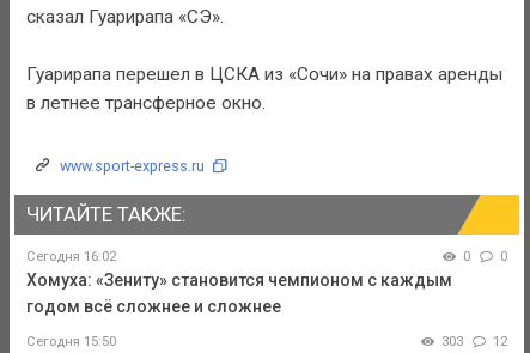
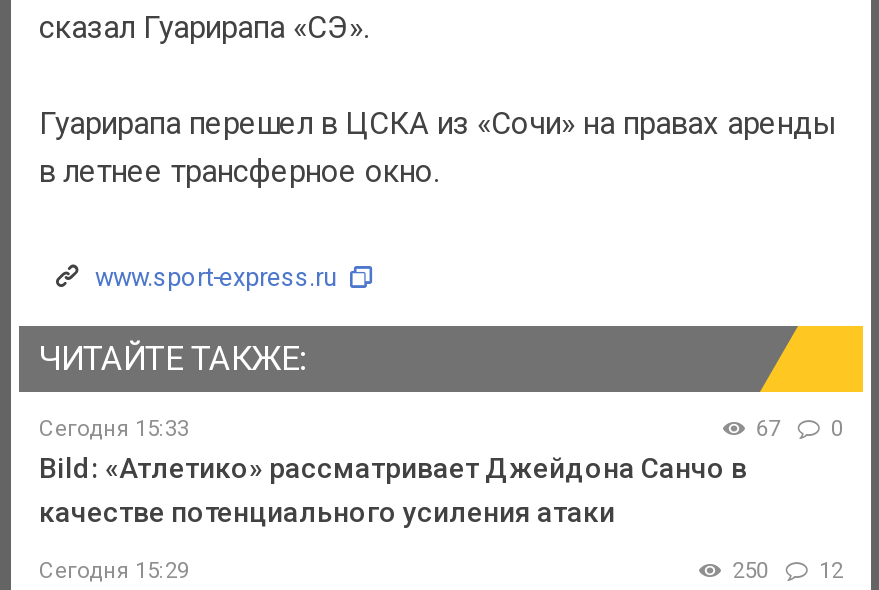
[26,249,116,265] Сегодня 16:02 -> [39,416,786,442] Сегодня 15:33 | 67
[26,249,507,316] 0 | Хомуха: «Зениту» становится чемпионом с каждым | годом всё сложнее и сложнее -> [39,452,747,528] Bild: «Атлетико» рассматривает Джейдона Санчо в | качестве потенциального усиления атаки
[26,334,466,349] Сегодня 15:50 | 303 -> [39,558,774,584] Сегодня 15:29 | 250

